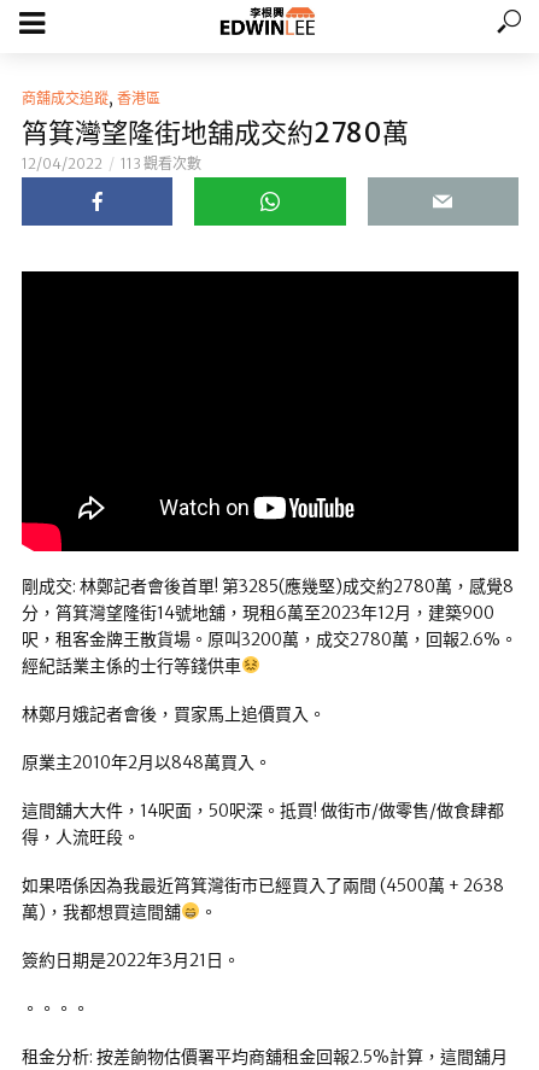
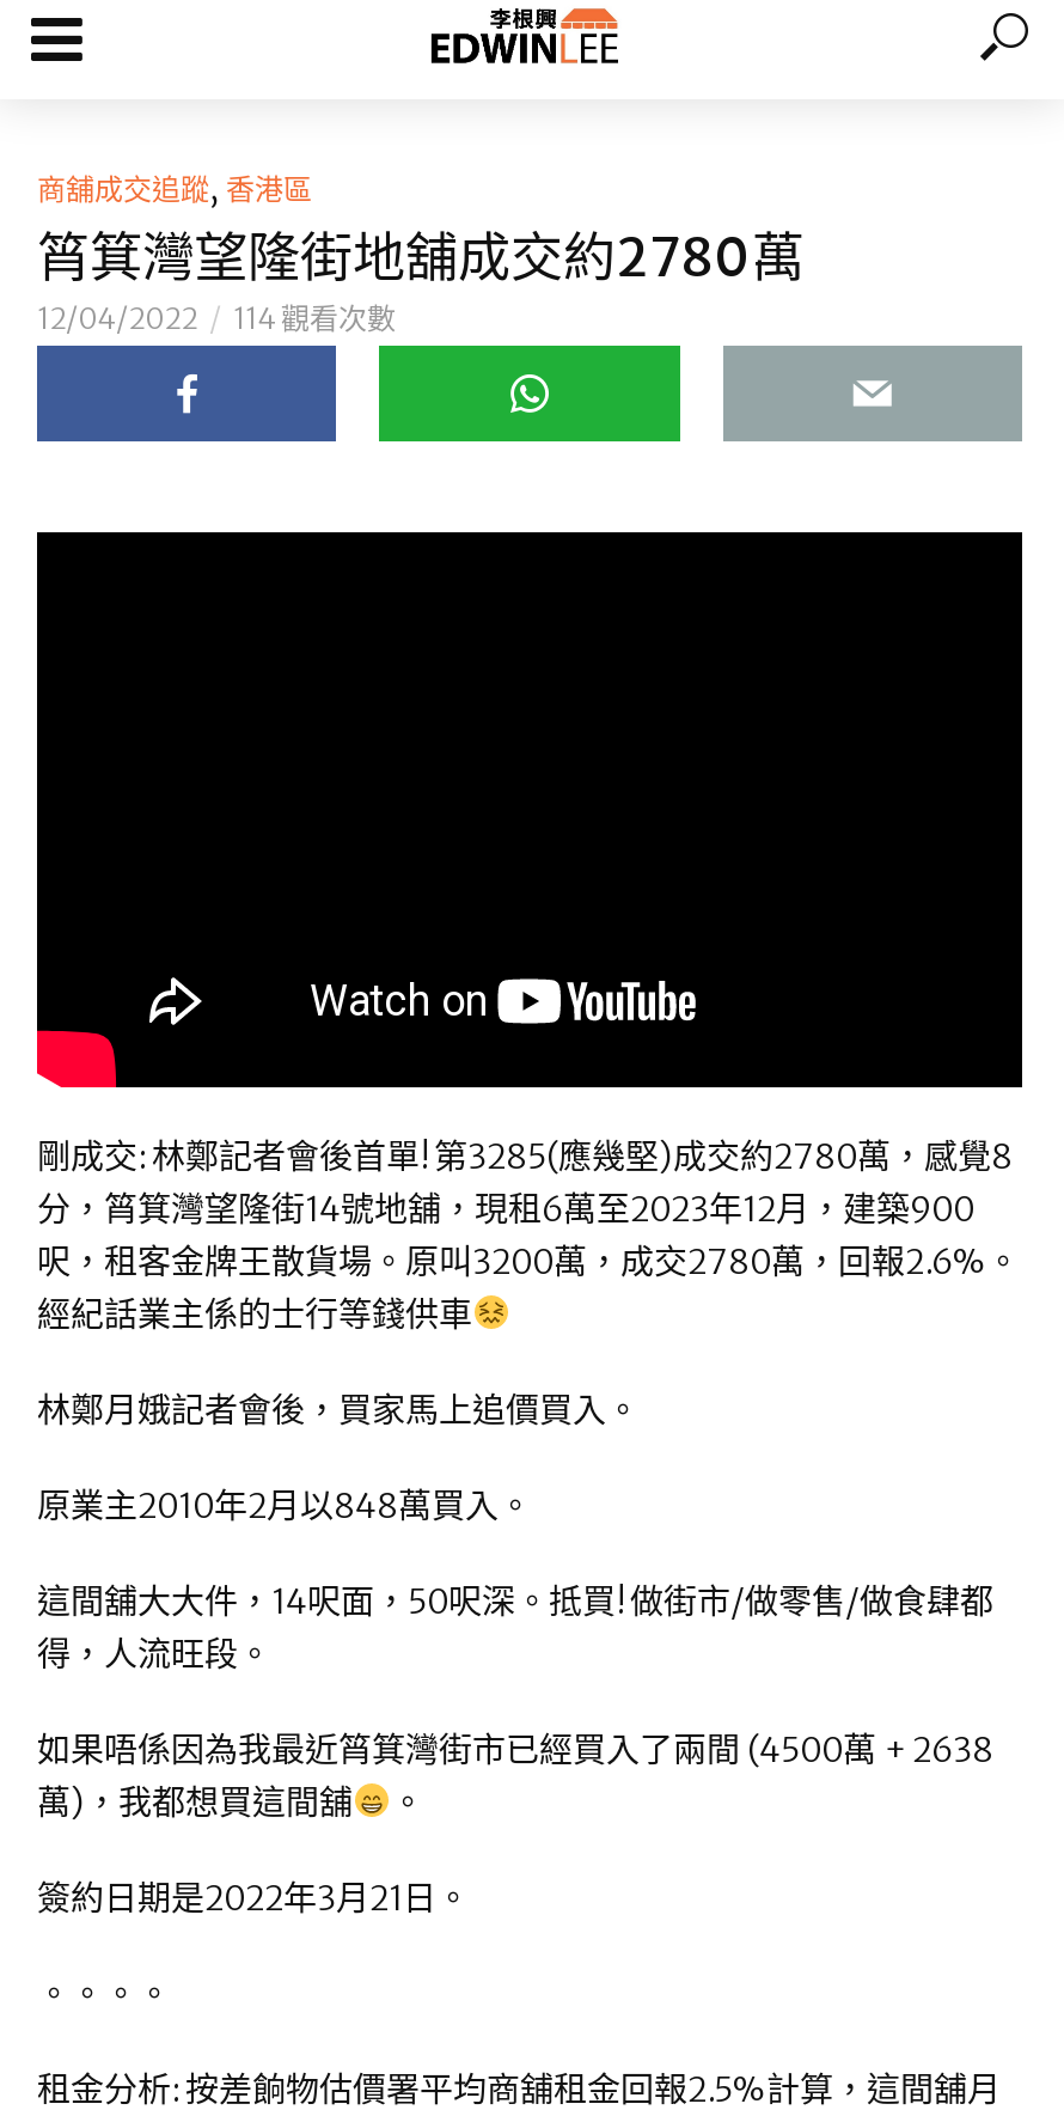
[22,154,201,173] 12/04/2022 113 觀看次數 -> [37,300,396,336] 12/04/2022 114 觀看次數

